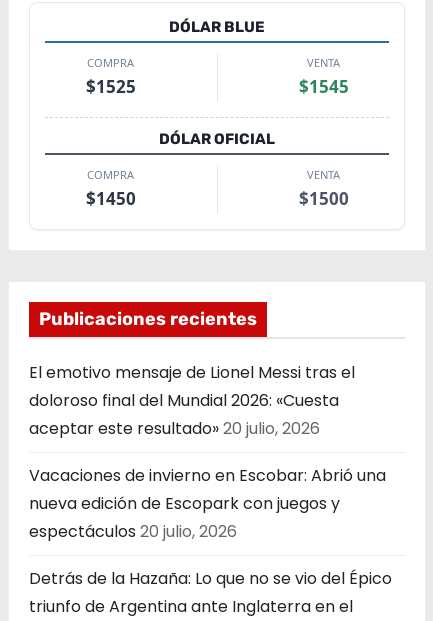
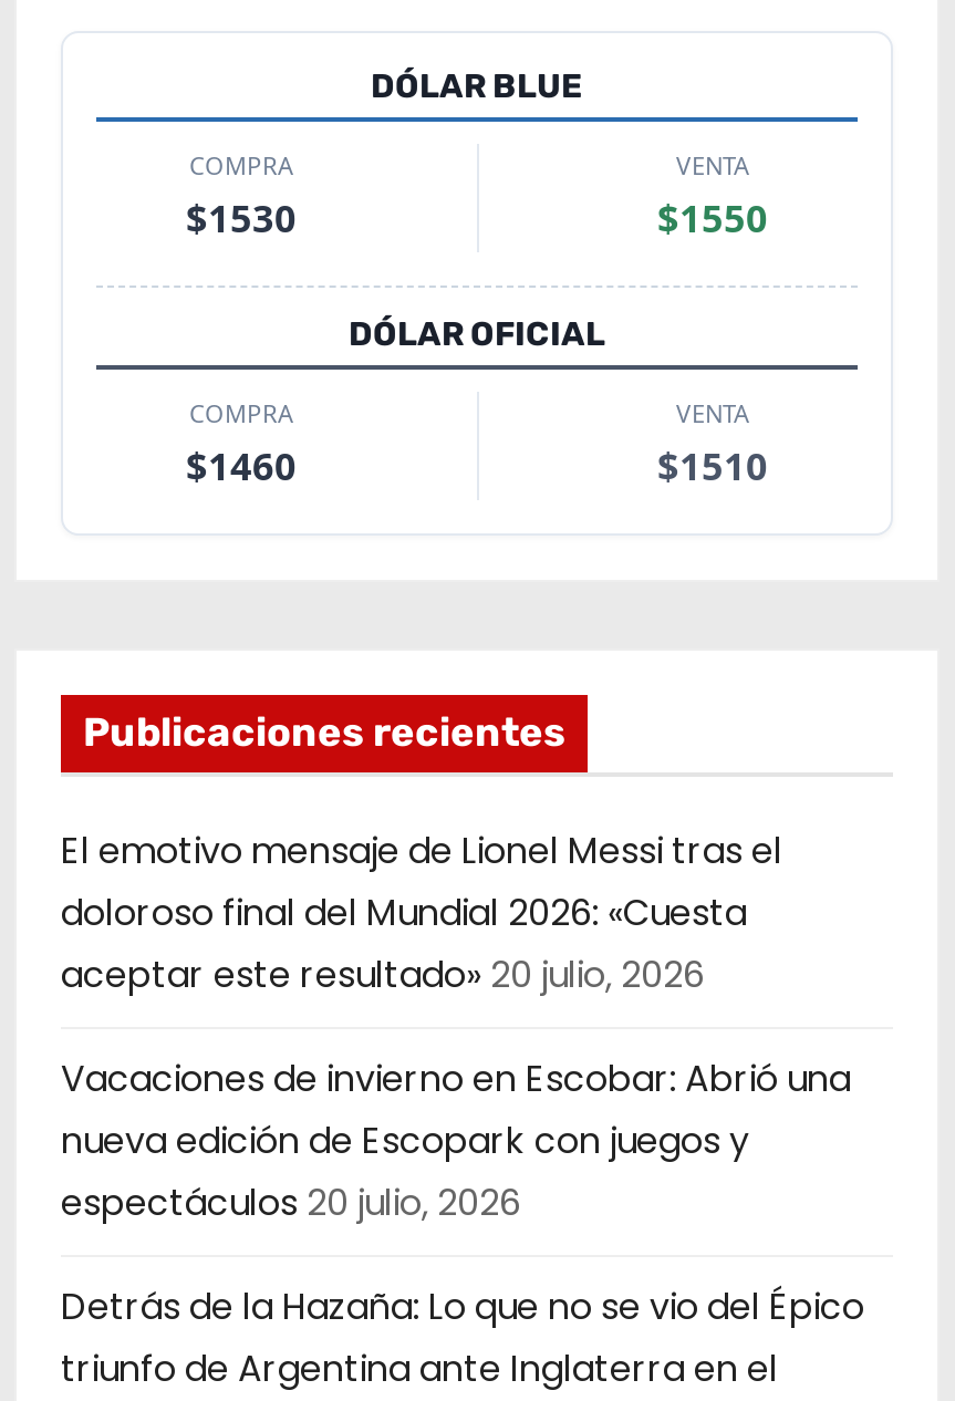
[85,75,135,98] $1525 -> [186,192,297,243] $1530
[298,75,348,98] $1545 -> [657,192,768,243] $1550
[85,187,135,210] $1450 -> [186,440,297,491] $1460
[298,187,348,210] $1500 -> [657,440,768,491] $1510

